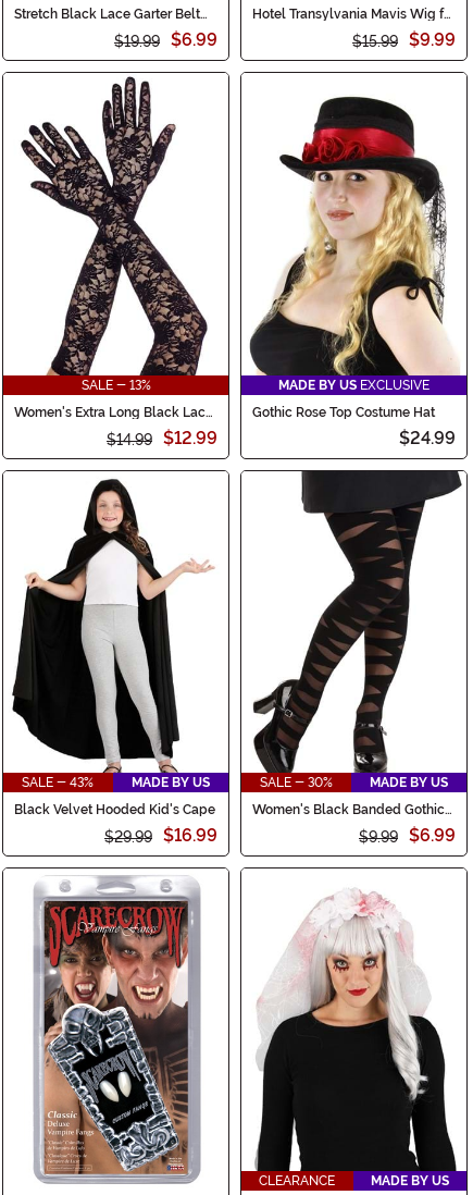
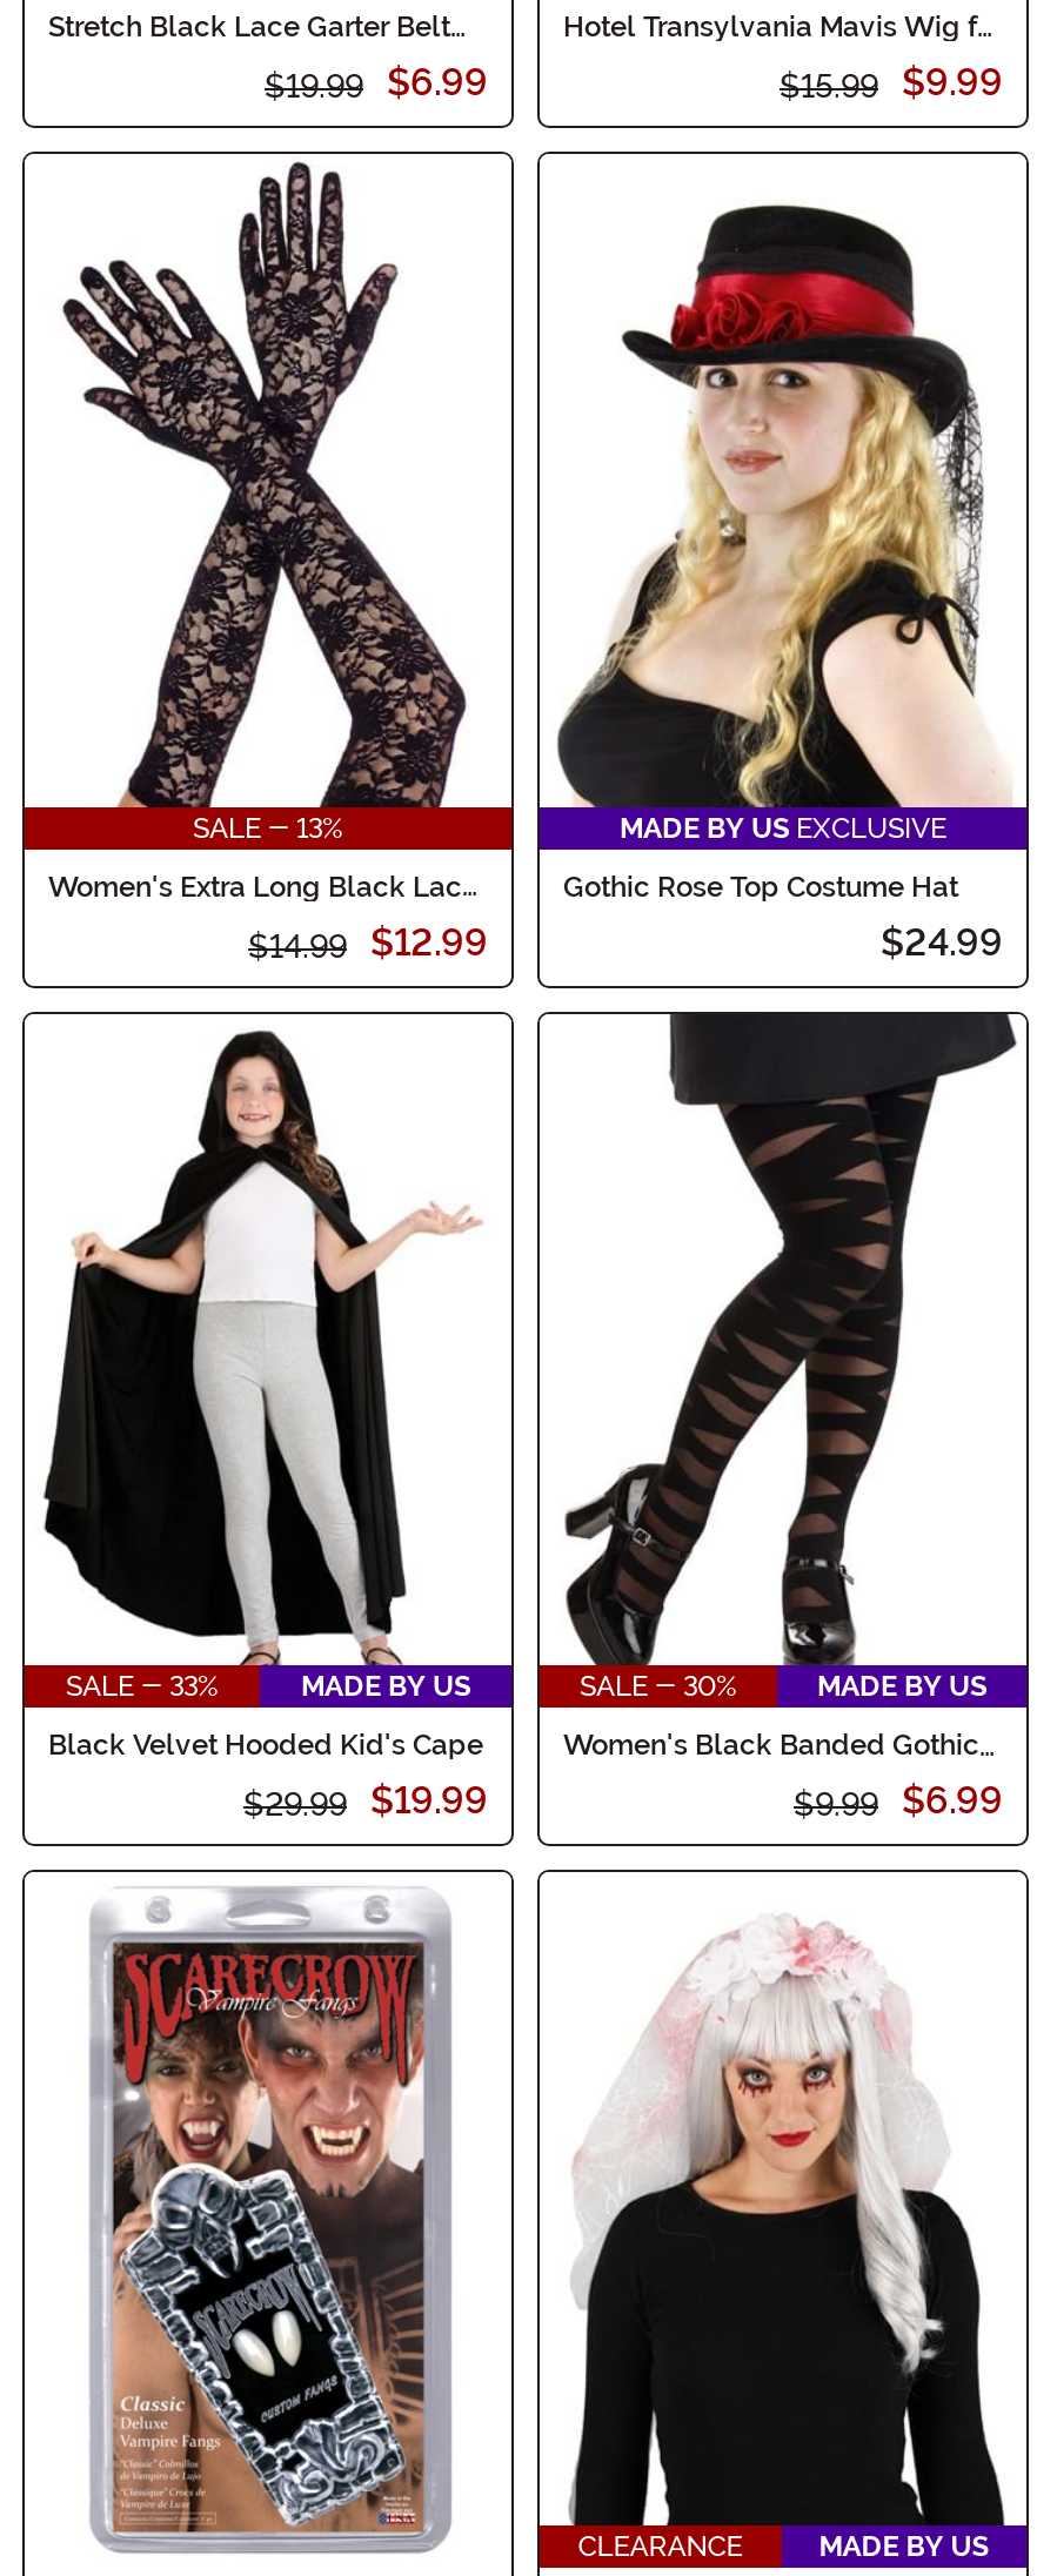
[22,775,94,791] SALE - 43% -> [66,1671,219,1704] SALE - 33%
[104,825,217,846] $29.99 $16.99 -> [243,1779,488,1824] $29.99 $19.99

